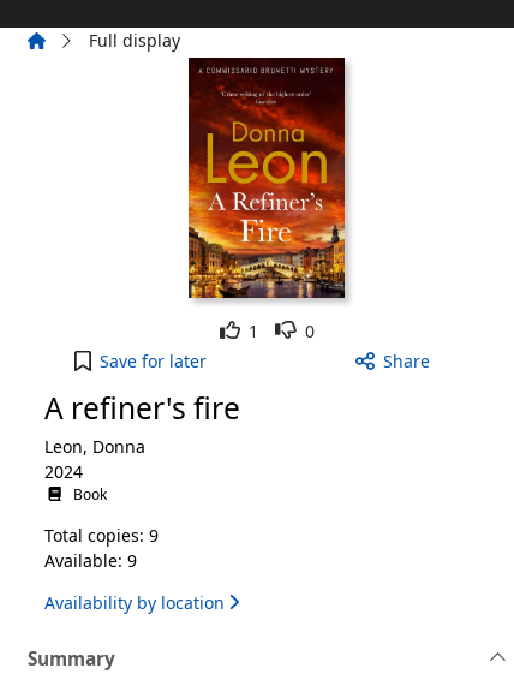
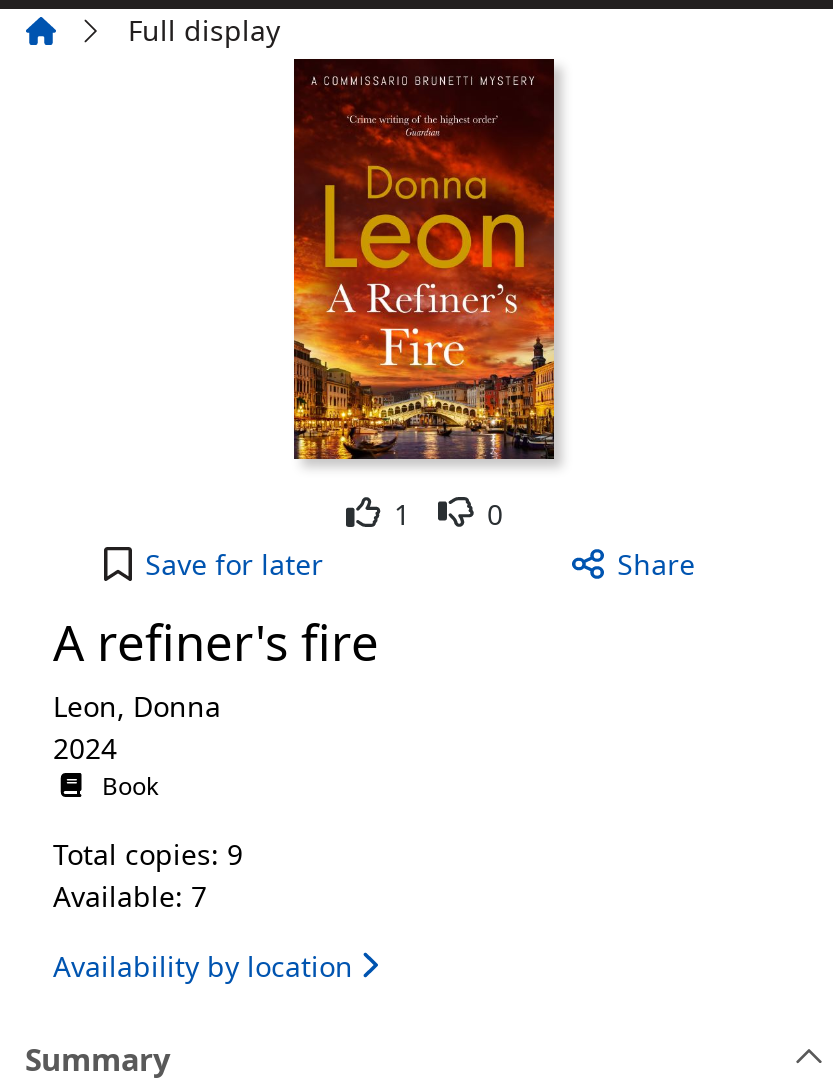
[44,548,136,571] Available: 9 -> [53,876,207,914] Available: 7

